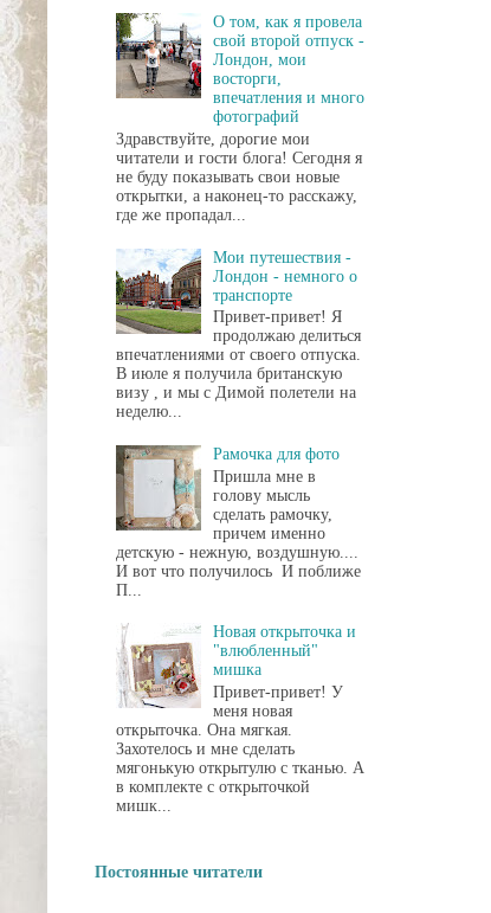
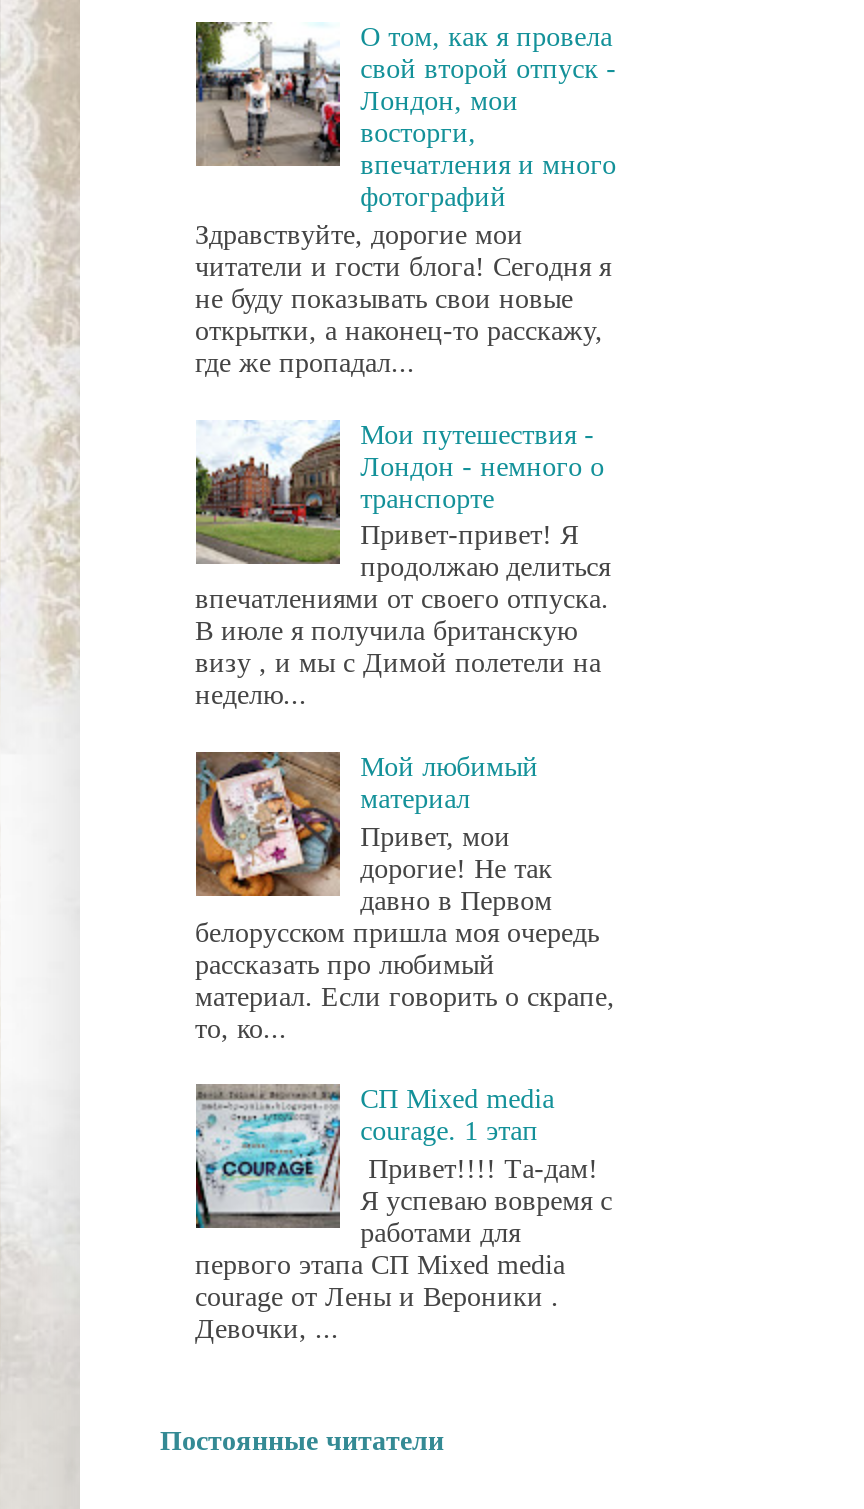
[115,445,360,599] [image] | Рамочка для фото | Пришла мне в | голову мысль | сделать рамочку, | причем именно | детскую - нежную, воздушную.... | И вот что получилось И поближе | П... -> [195,752,615,1044] [image] | Мой любимый | материал | Привет, мои | дорогие! Не так | давно в Первом | белорусском пришла моя очередь | рассказать про любимый | материал. Если говорить о скрапе, | то, ко...
[115,623,364,815] [image] | Новая открыточка и | "влюбленный" | мишка | Привет-привет! У | меня новая | открыточка. Она мягкая. | Захотелось и мне сделать | мягонькую открытулю с тканью. А | в комплекте с открыточкой | мишк... -> [194,1076,612,1344] [image] | СП Mixed media | courage. 1 этап | Привет!!!! Та-дам! | Я успеваю вовремя с | работами для | первого этапа СП Mixed media | courage от Лены и Вероники . | Девочки, ...

